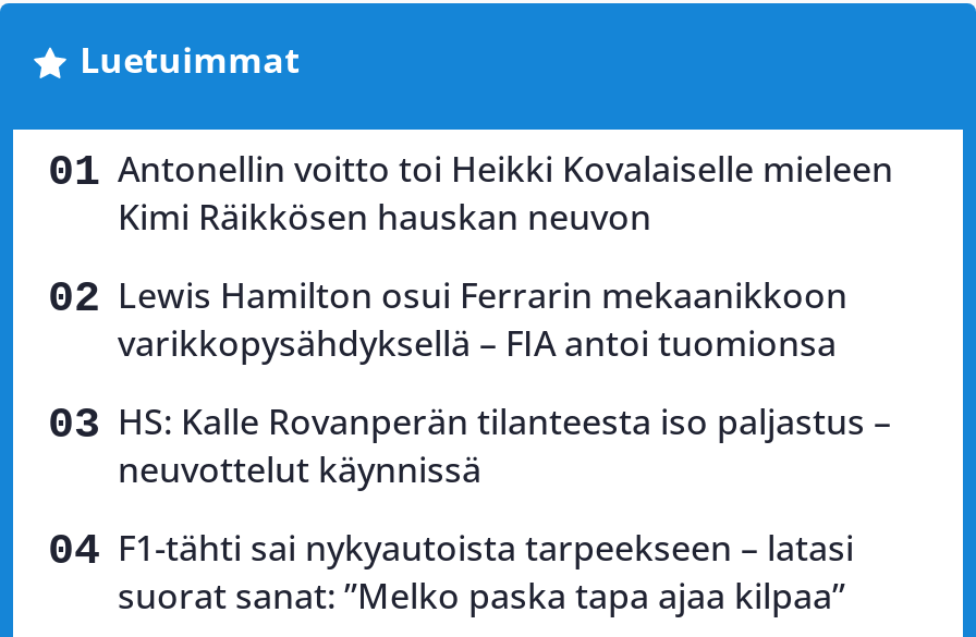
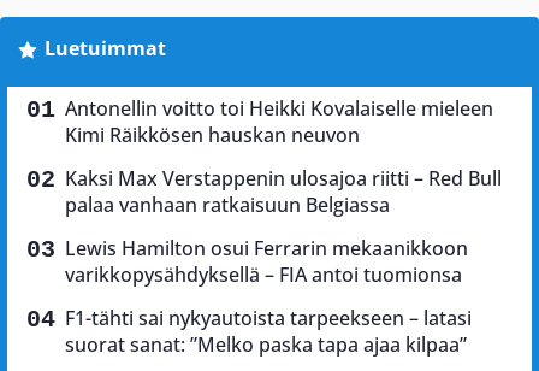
none -> [65,165,502,218] Kaksi Max Verstappenin ulosajoa riitti – Red Bull | palaa vanhaan ratkaisuun Belgiassa
moved [118,271,847,367] -> [65,235,468,288]: Lewis Hamilton osui Ferrarin mekaanikkoon | varikkopysähdyksellä – FIA antoi tuomionsa
[118,397,891,493] HS: Kalle Rovanperän tilanteesta iso paljastus – | neuvottelut käynnissä -> none

